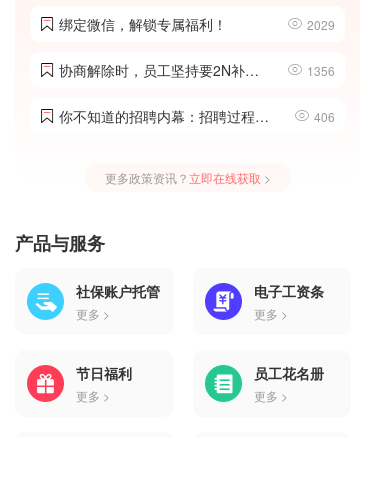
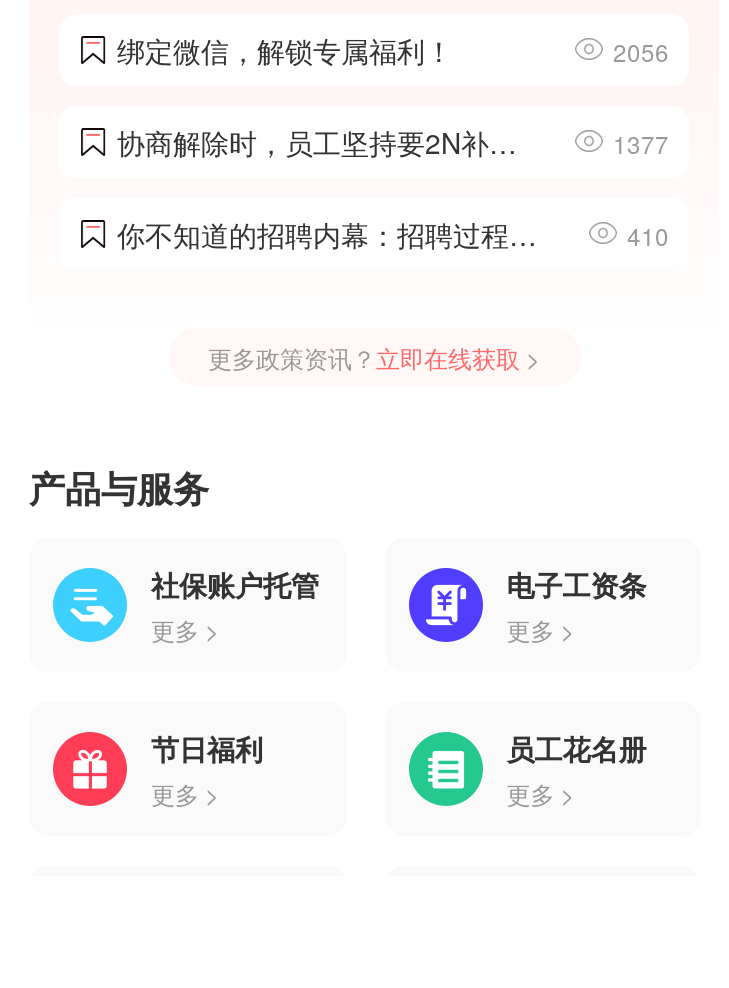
[307,16,335,33] 2029 -> [613,33,669,67] 2056
[307,62,335,79] 1356 -> [613,125,669,159] 1377
[314,108,335,125] 406 -> [627,217,669,251] 410

